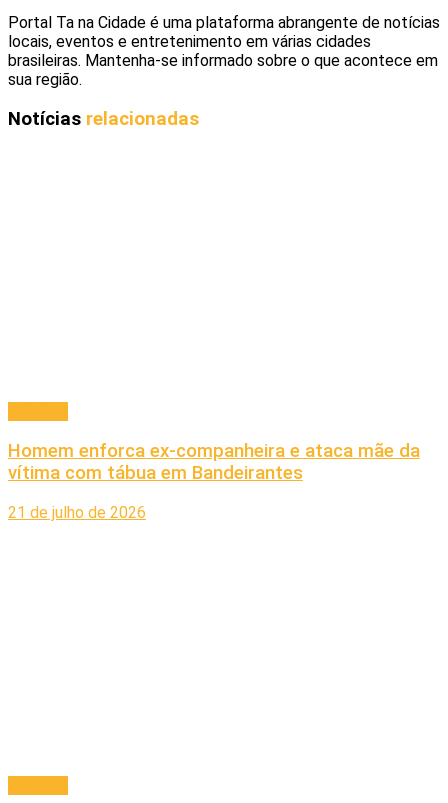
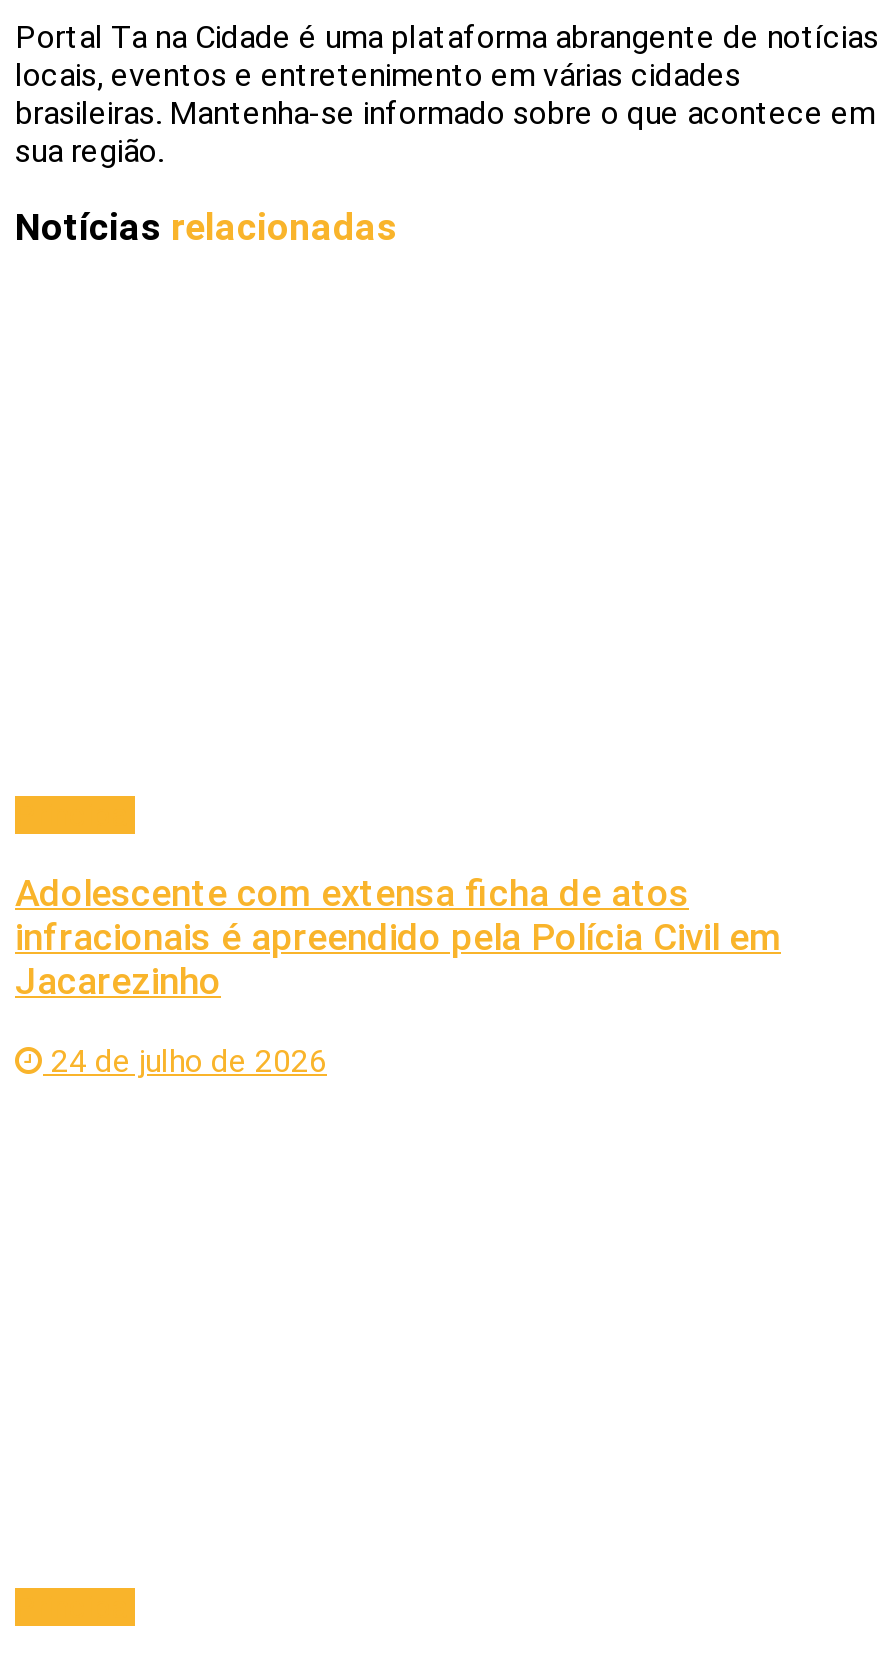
[8,440,420,484] Homem enforca ex-companheira e ataca mãe da | vítima com tábua em Bandeirantes -> [15,872,781,1004] Adolescente com extensa ficha de atos | infracionais é apreendido pela Polícia Civil em | Jacarezinho
[8,503,146,522] 21 de julho de 2026 -> [43,1041,327,1079] 24 de julho de 2026

